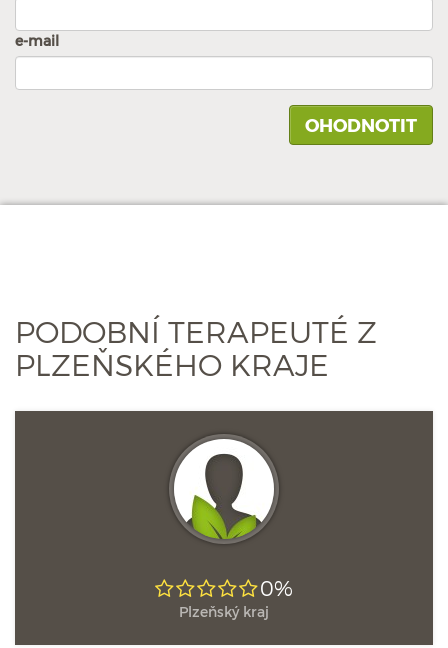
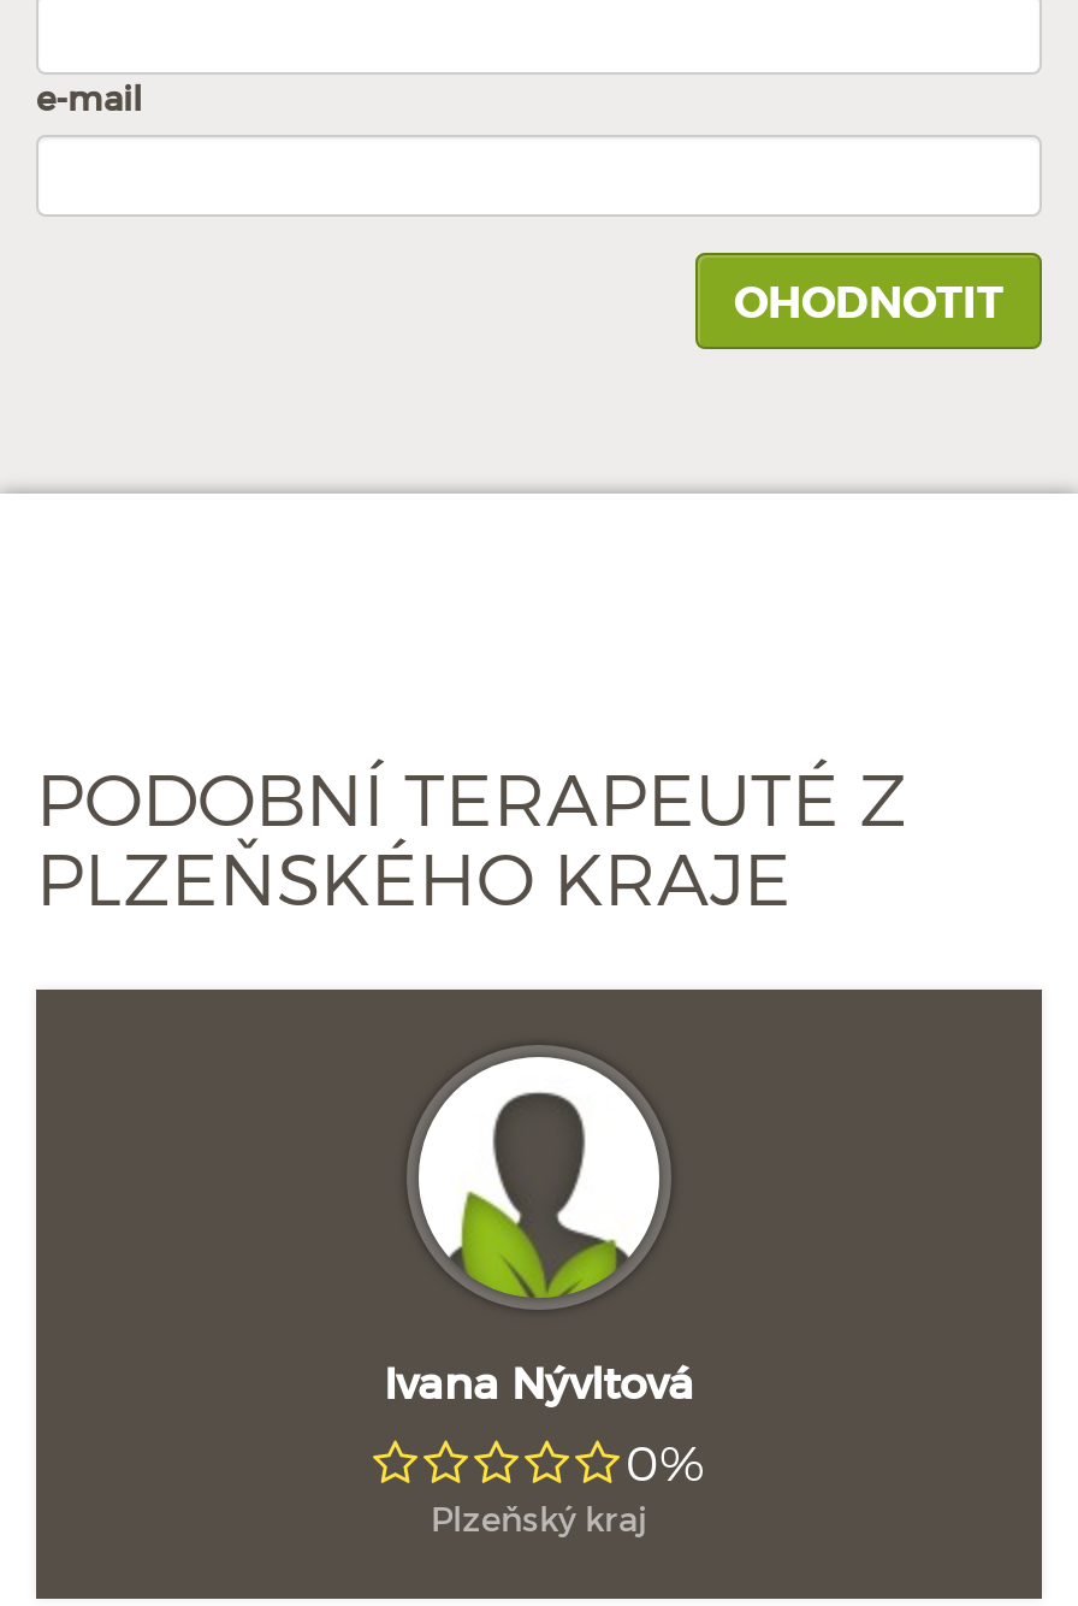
none -> [384,1356,694,1406] Ivana Nývltová

